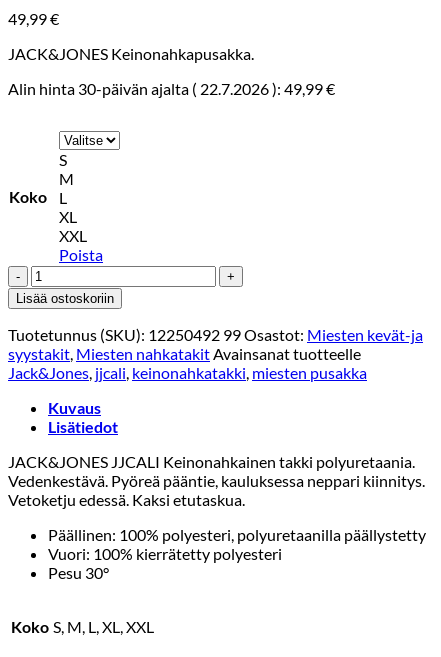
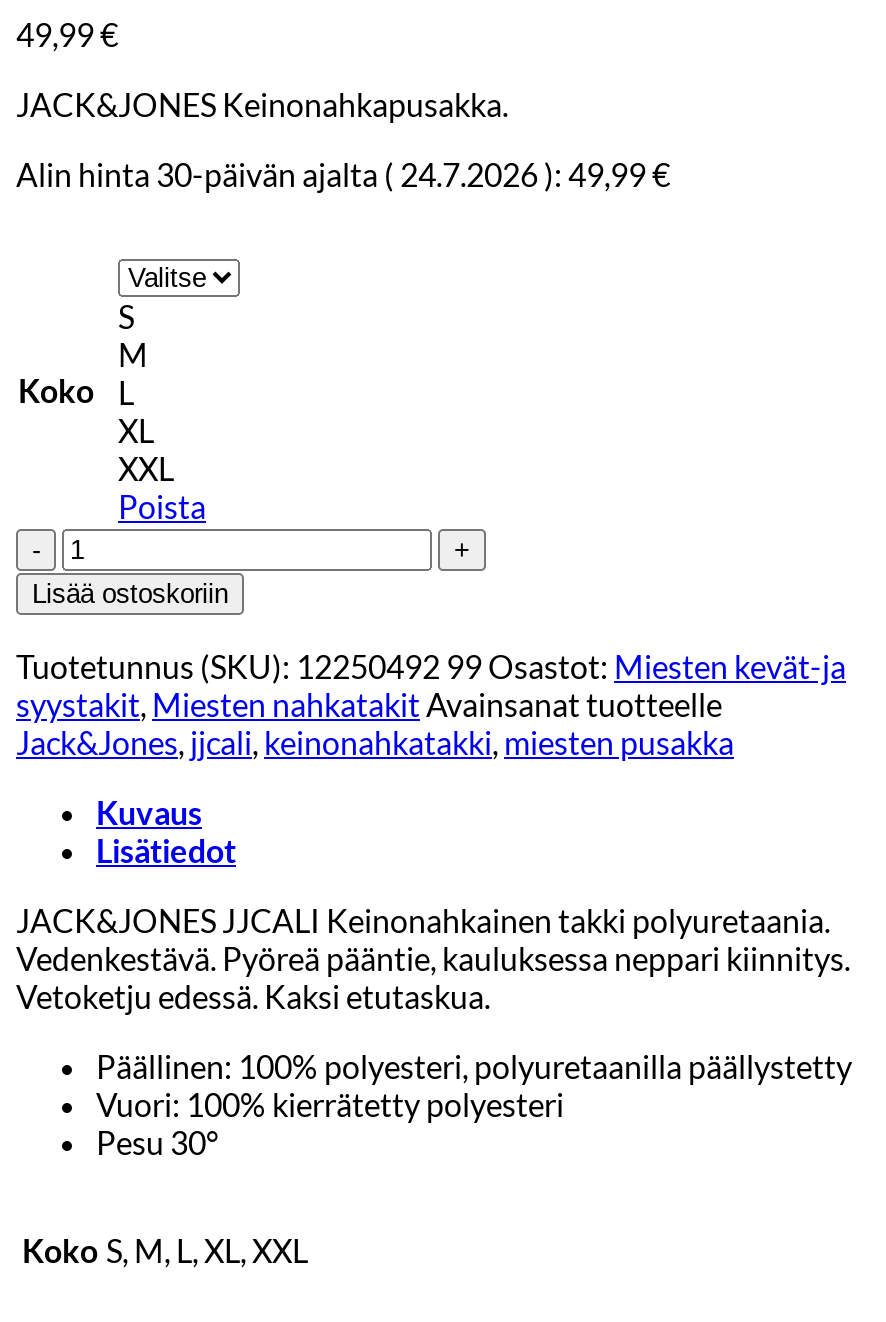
[8,79,335,98] Alin hinta 30-päivän ajalta (22.7.2026): 49,99 € -> [16,155,670,193] Alin hinta 30-päivän ajalta (24.7.2026): 49,99 €

